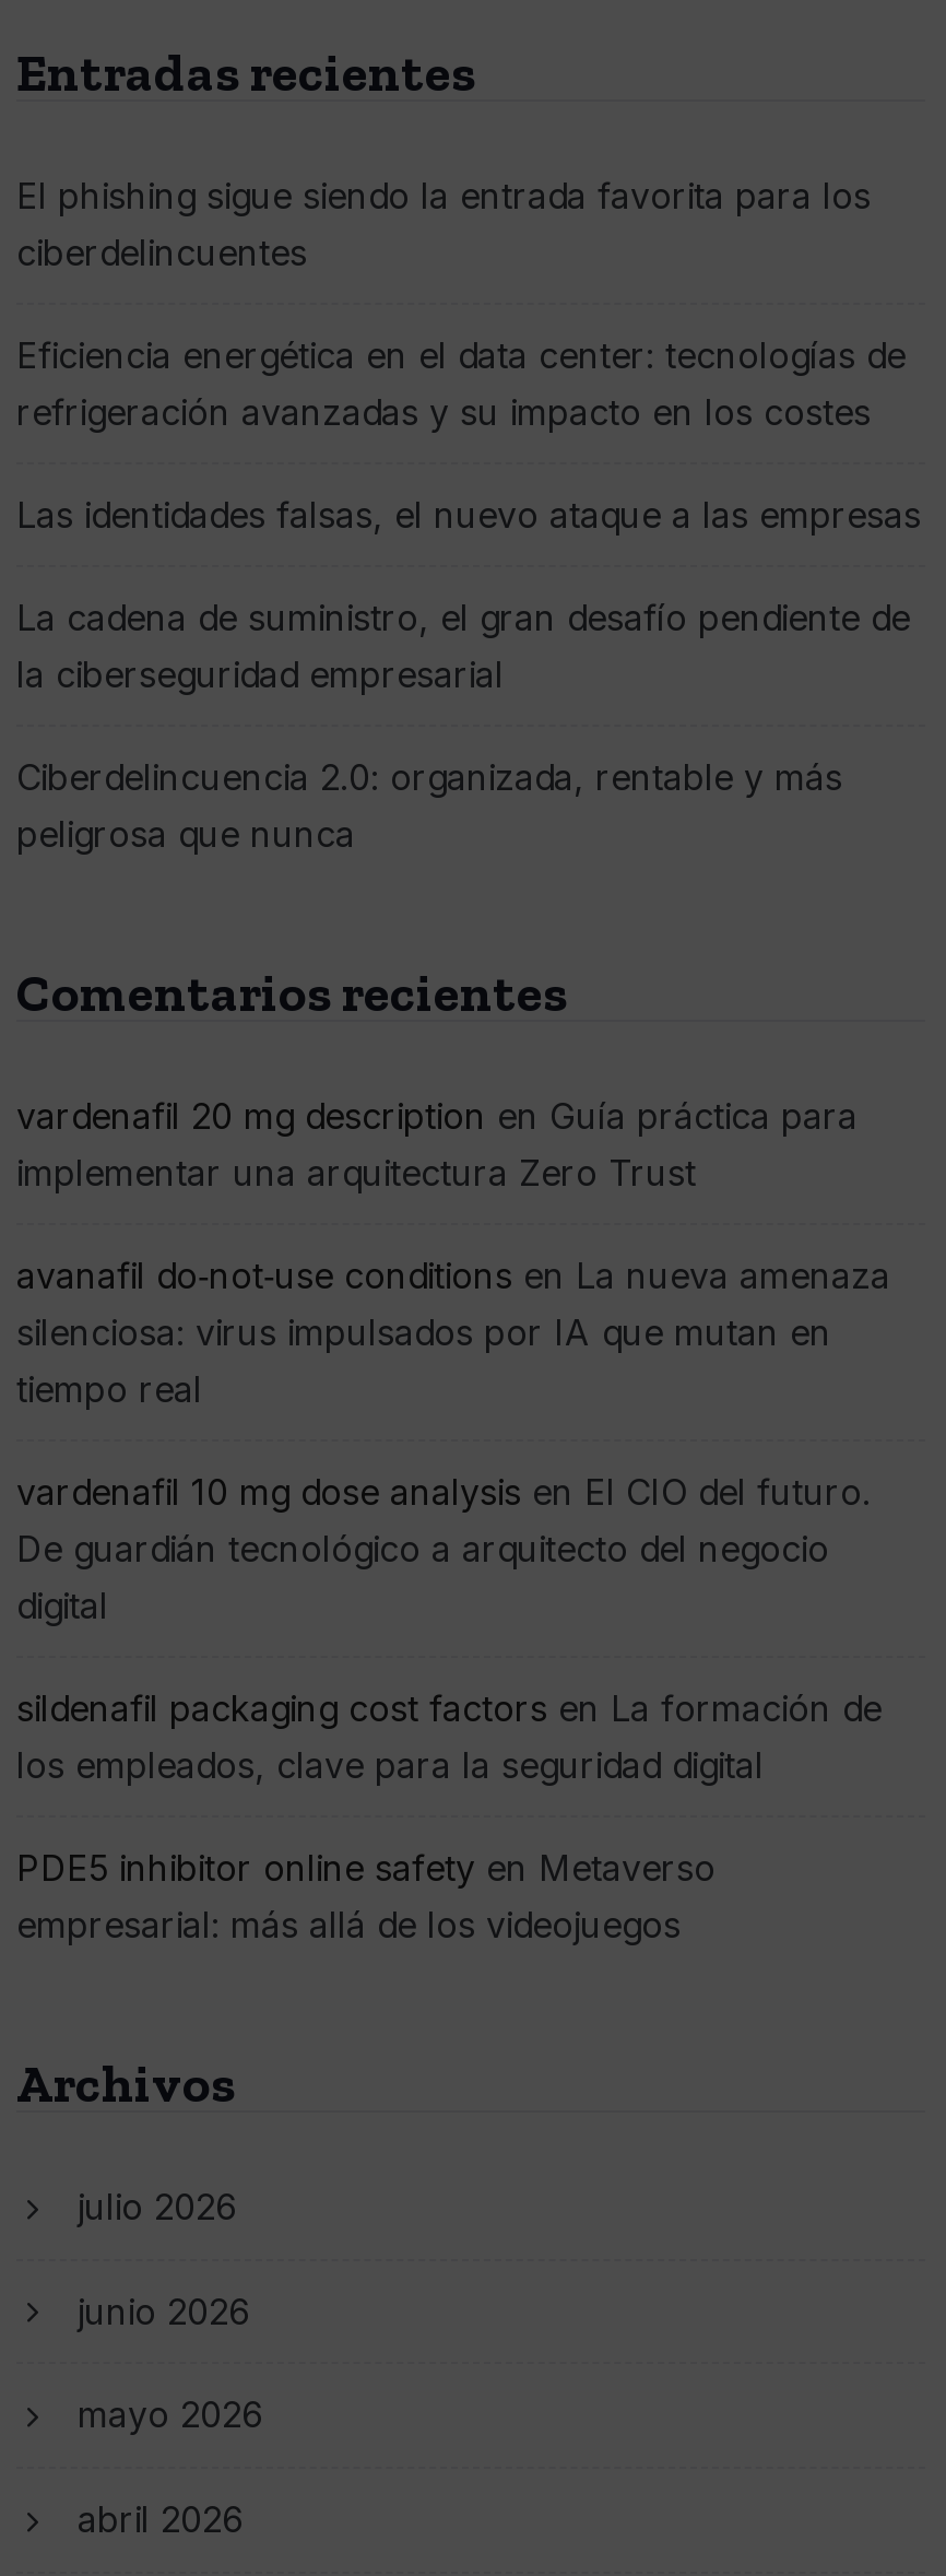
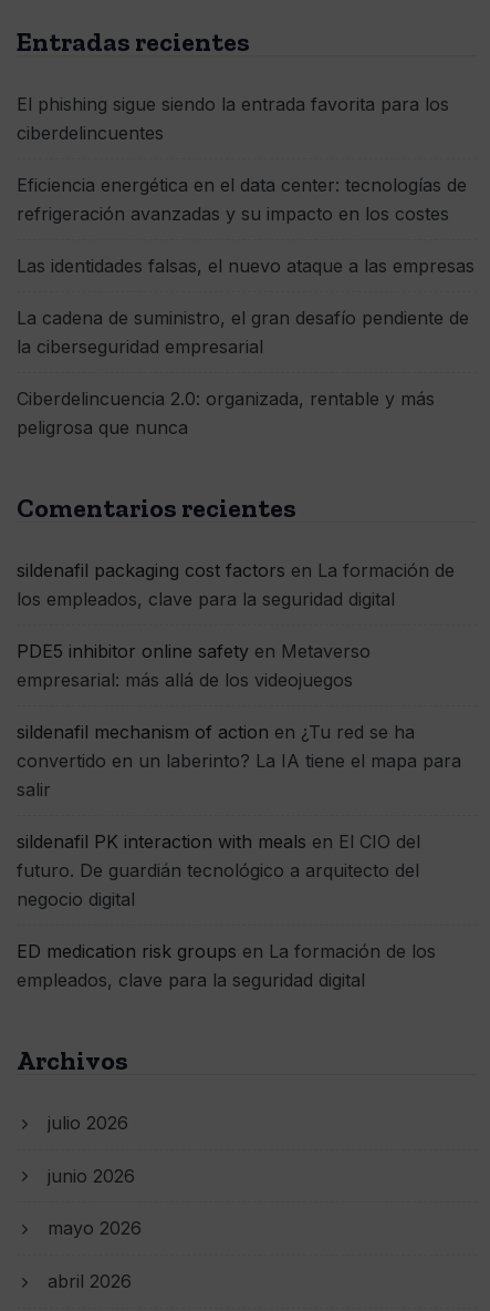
[16,1094,890,1627] vardenafil 20 mg description en Guía práctica para | implementar una arquitectura Zero Trust | avanafil do‑not‑use conditions en La nueva amenaza | silenciosa: virus impulsados por IA que mutan en | tiempo real | vardenafil 10 mg dose analysis en El CIO del futuro. | De guardián tecnológico a arquitecto del negocio | digital -> none
moved [16,1686,882,1946] -> [17,559,455,691]: sildenafil packaging cost factors en La formación de | los empleados, clave para la seguridad digital | PDE5 inhibitor online safety en Metaverso | empresarial: más allá de los videojuegos
none -> [17,721,461,991] sildenafil mechanism of action en ¿Tu red se ha | convertido en un laberinto? La IA tiene el mapa para | salir | sildenafil PK interaction with meals en El CIO del | futuro. De guardián tecnológico a arquitecto del | negocio digital | ED medication risk groups en La formación de los | empleados, clave para la seguridad digital

